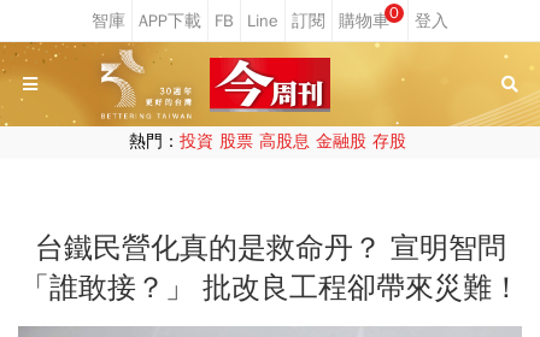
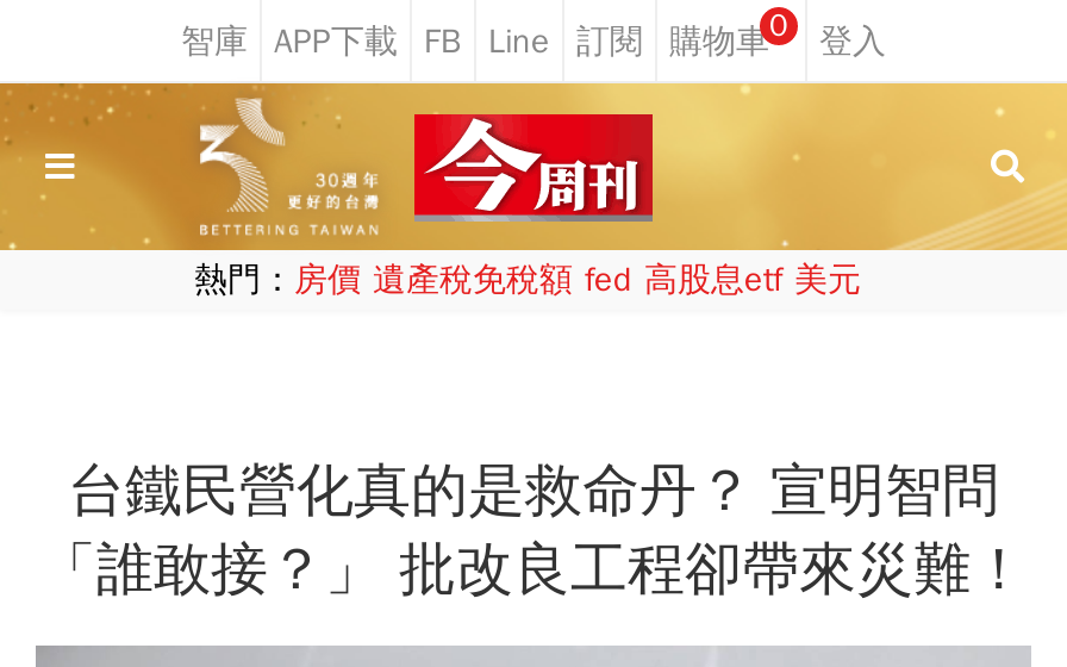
[128,131,406,152] 熱門：投資 股票 高股息 金融股 存股 -> [194,260,861,300] 熱門：房價 遺產稅免稅額 fed 高股息etf 美元

